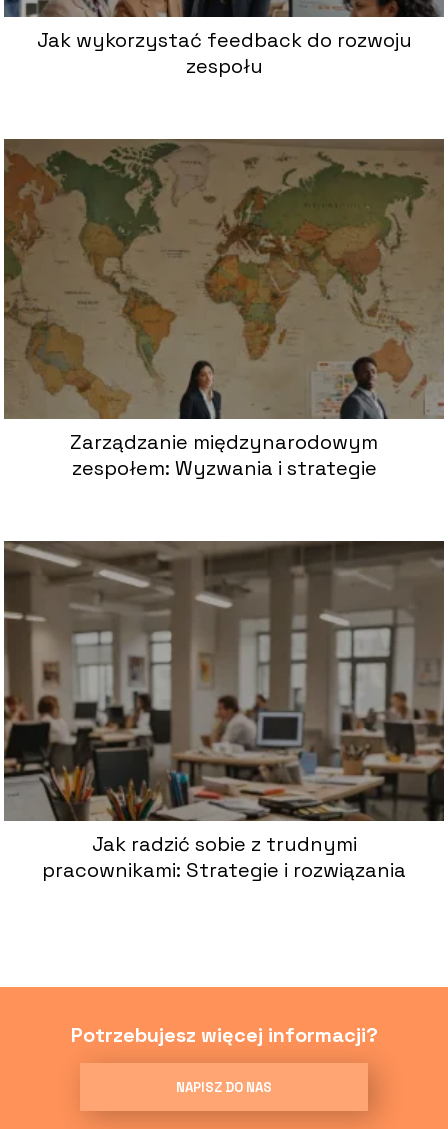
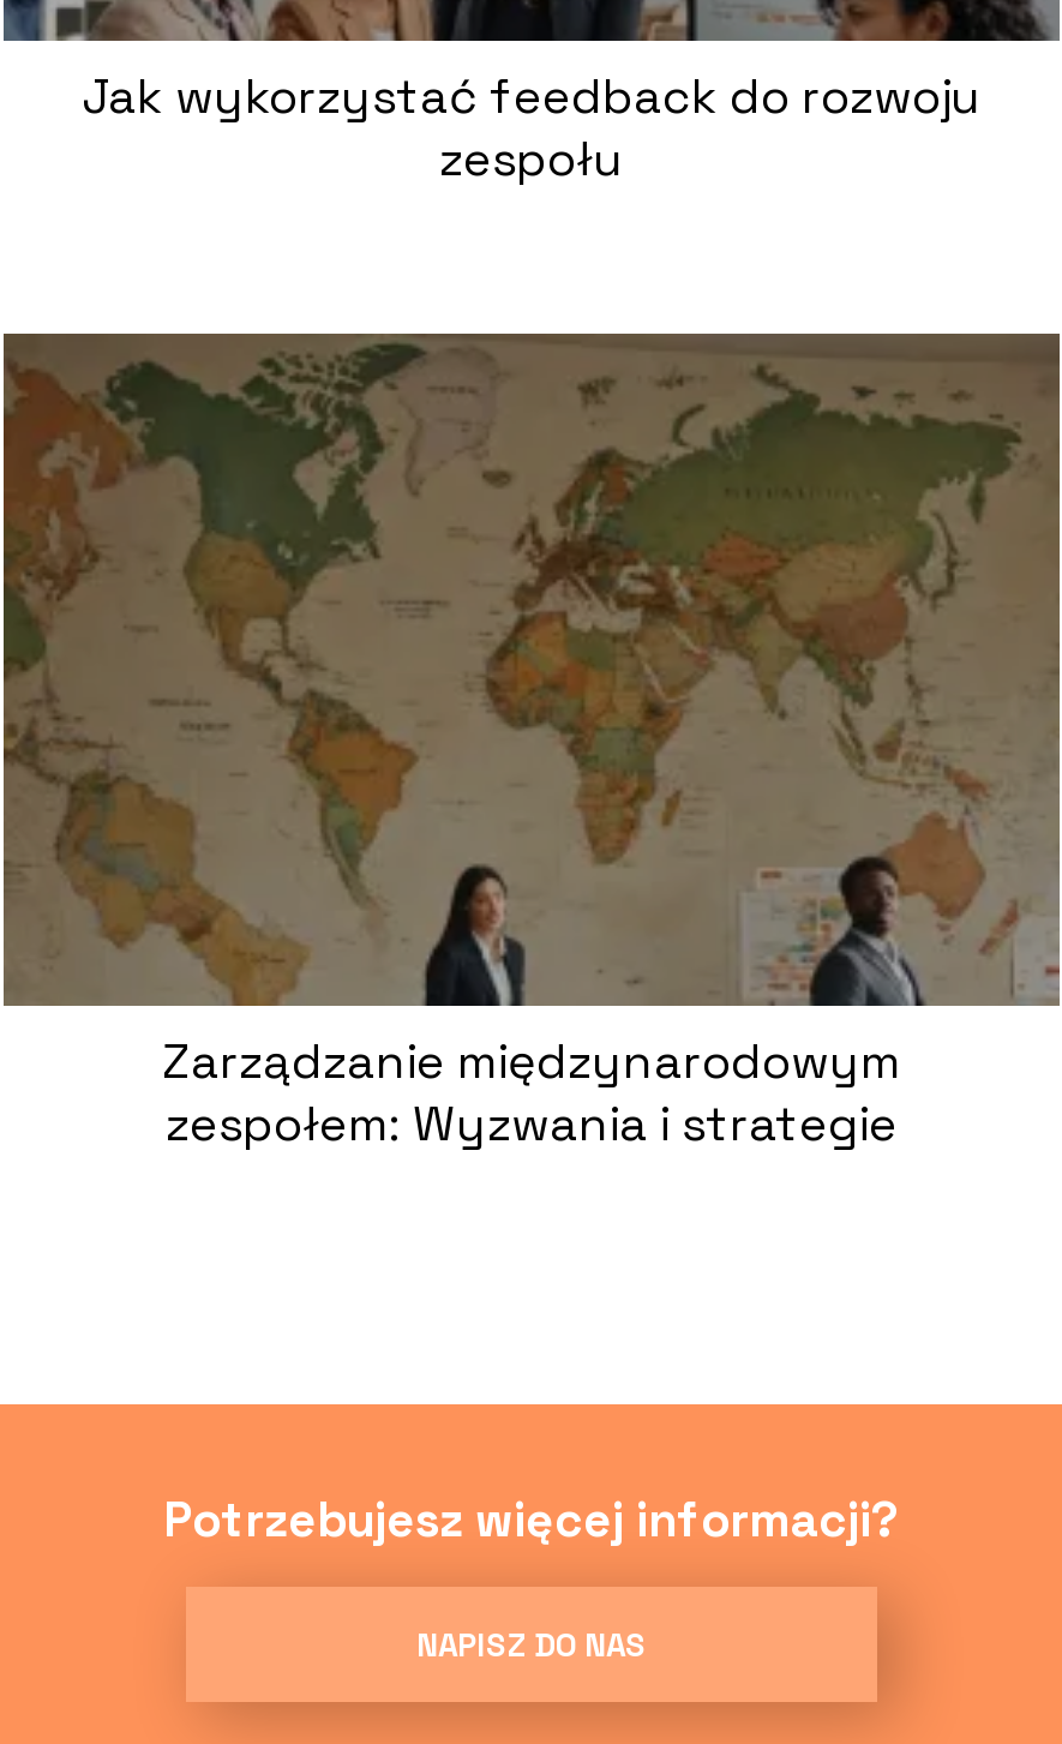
[4,542,445,883] [image] | Jak radzić sobie z trudnymi | pracownikami: Strategie i rozwiązania -> none

